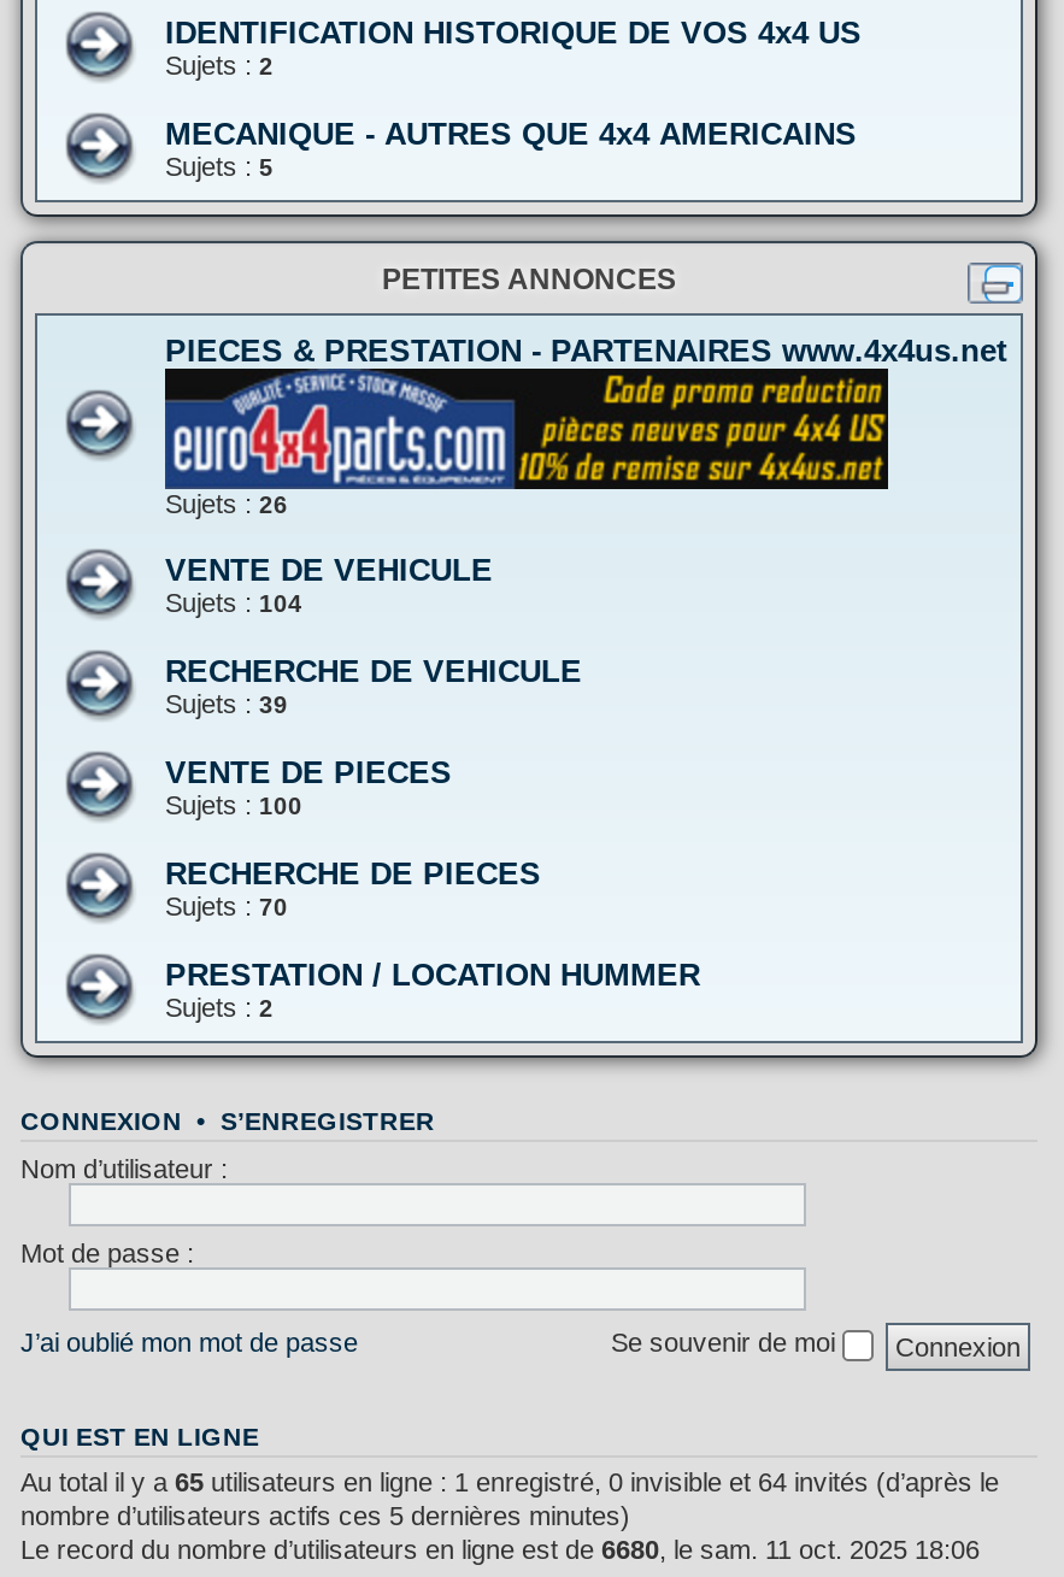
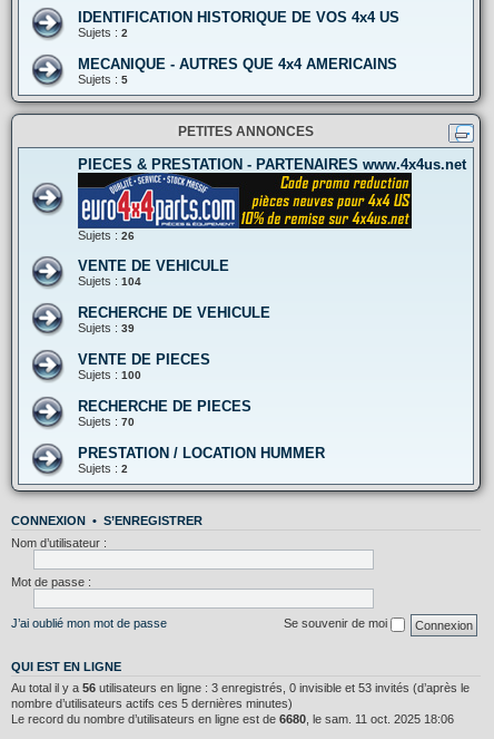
[20,1467,999,1496] Au total il y a 65 utilisateurs en ligne : 1 enregistré, 0 invisible et 64 invités (d’après le -> [11,681,470,694] Au total il y a 56 utilisateurs en ligne : 3 enregistrés, 0 invisible et 53 invités (d’après le

